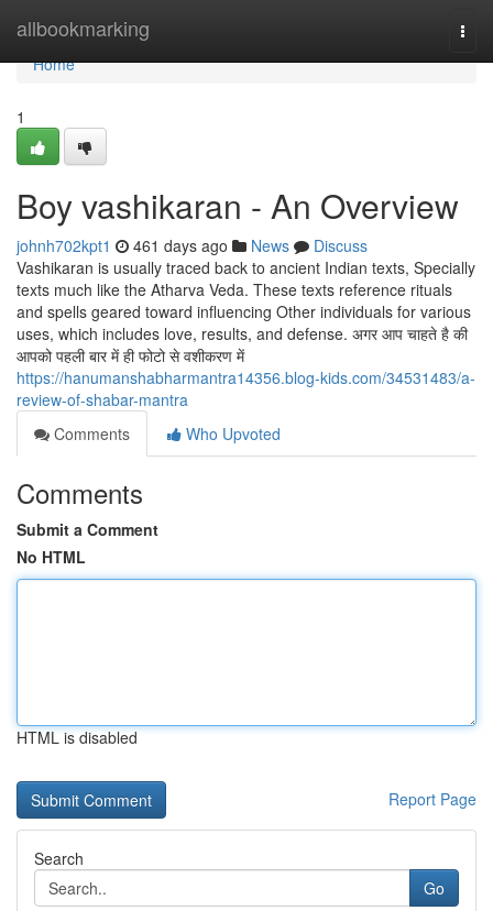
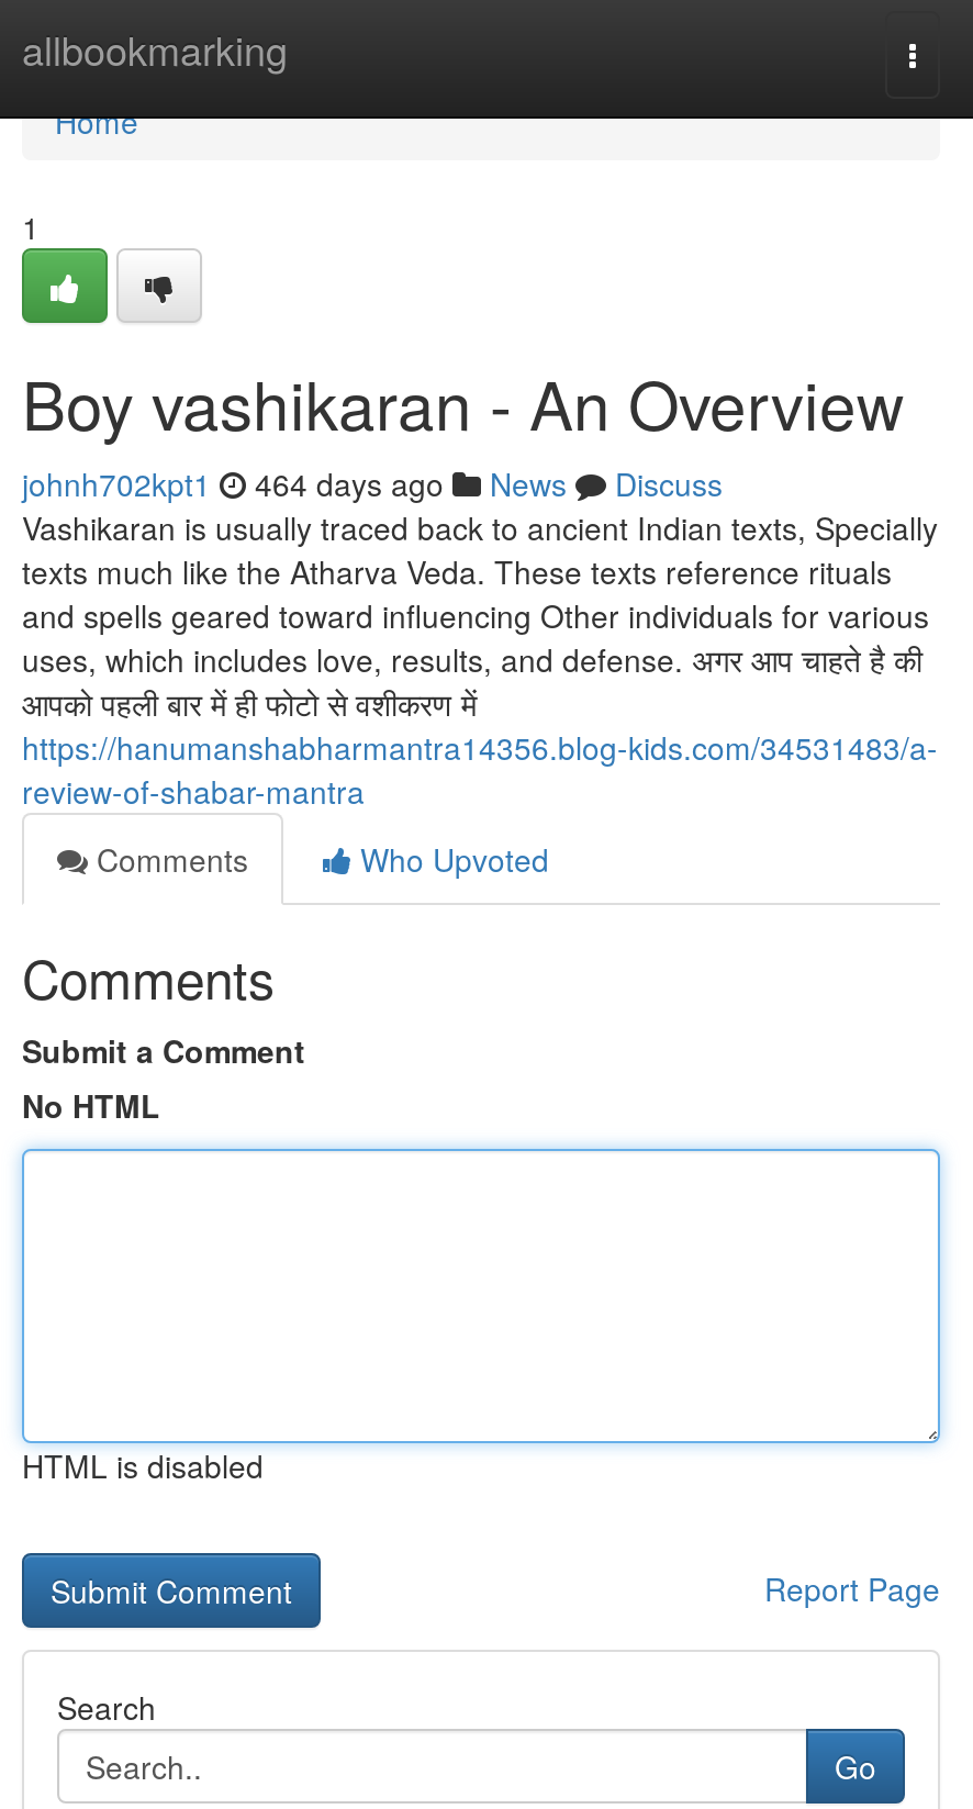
[17,234,368,256] johnh702kpt1 461 days ago News Discuss -> [22,461,723,505] johnh702kpt1 464 days ago News Discuss

